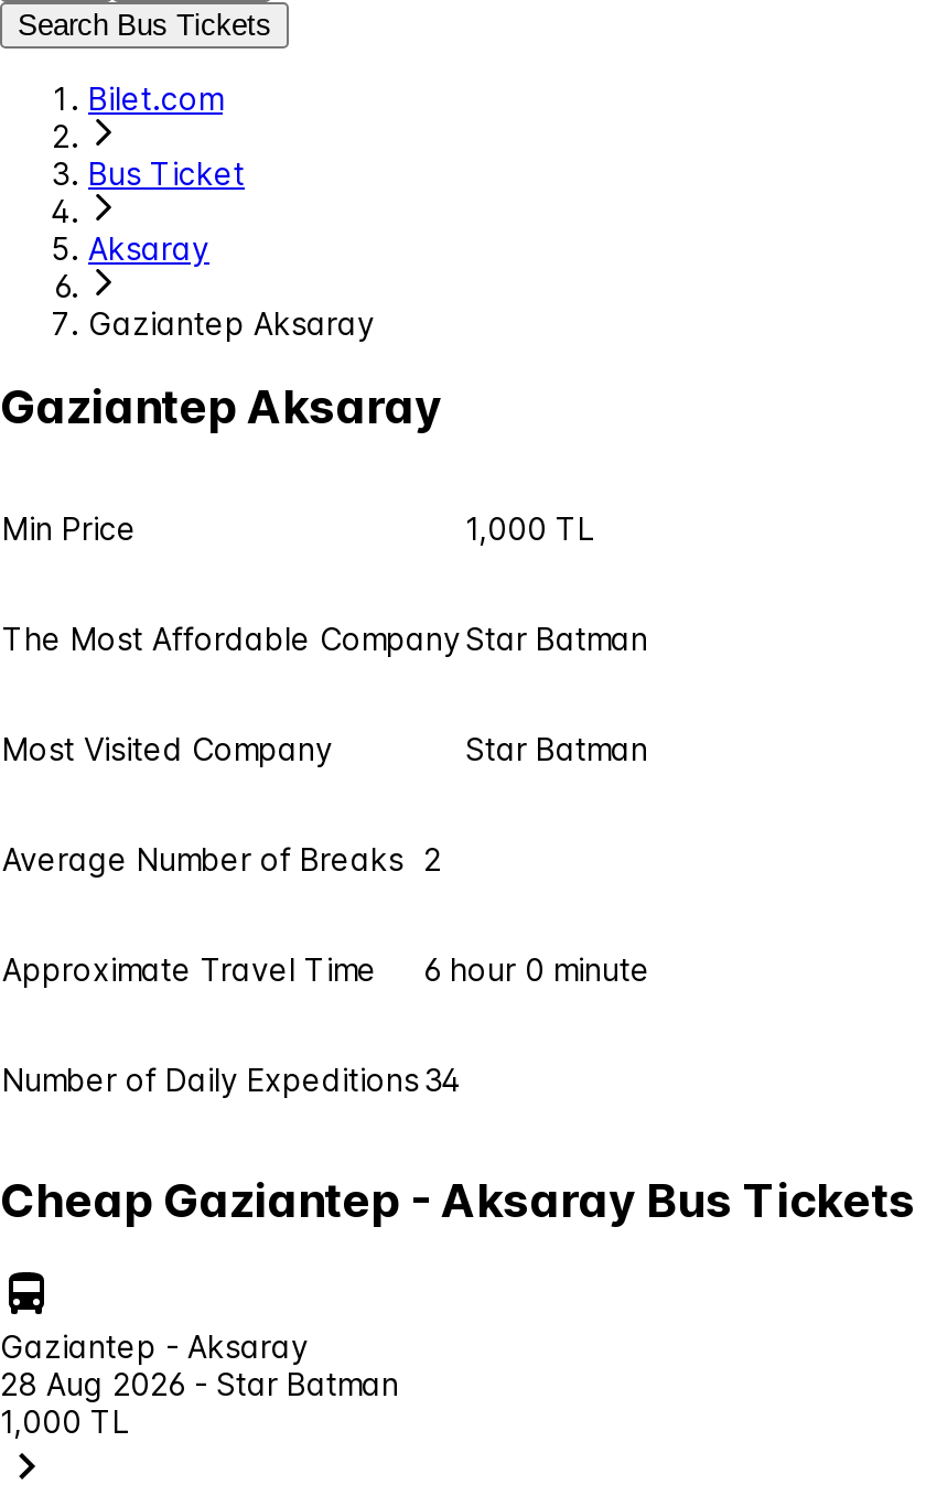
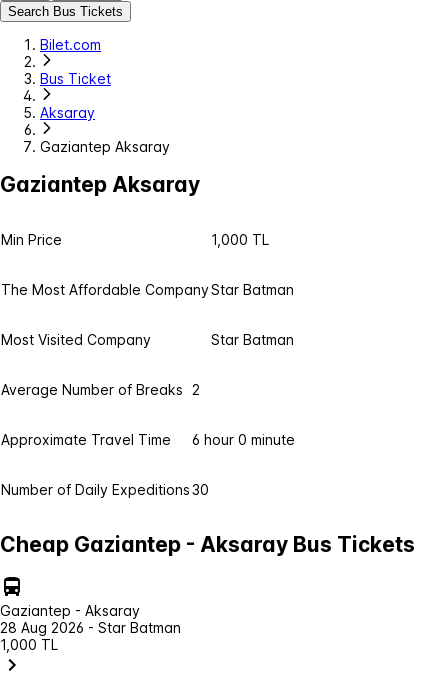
[2,1060,461,1097] Number of Daily Expeditions 34 -> [1,481,209,498] Number of Daily Expeditions 30

